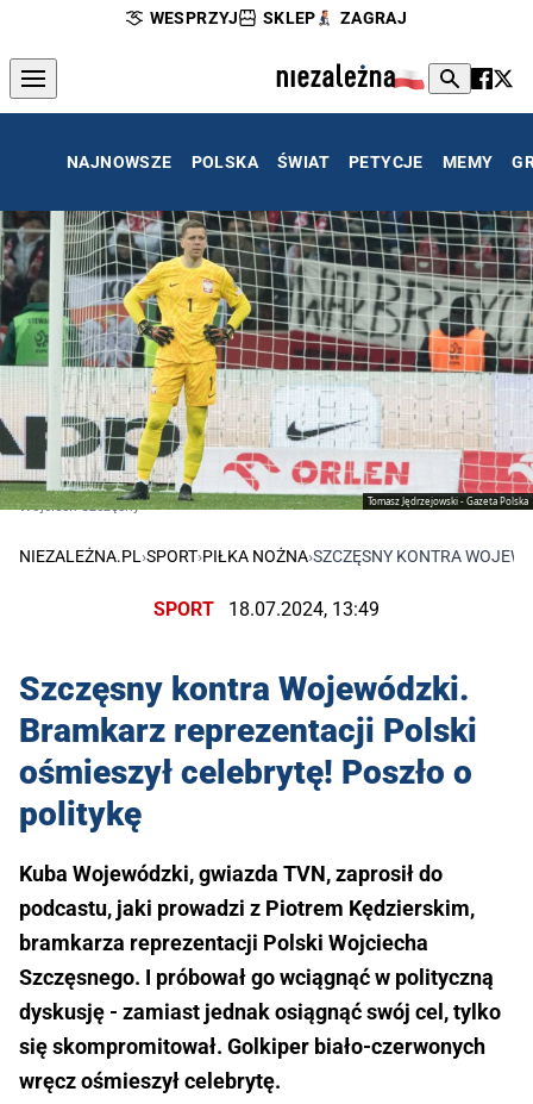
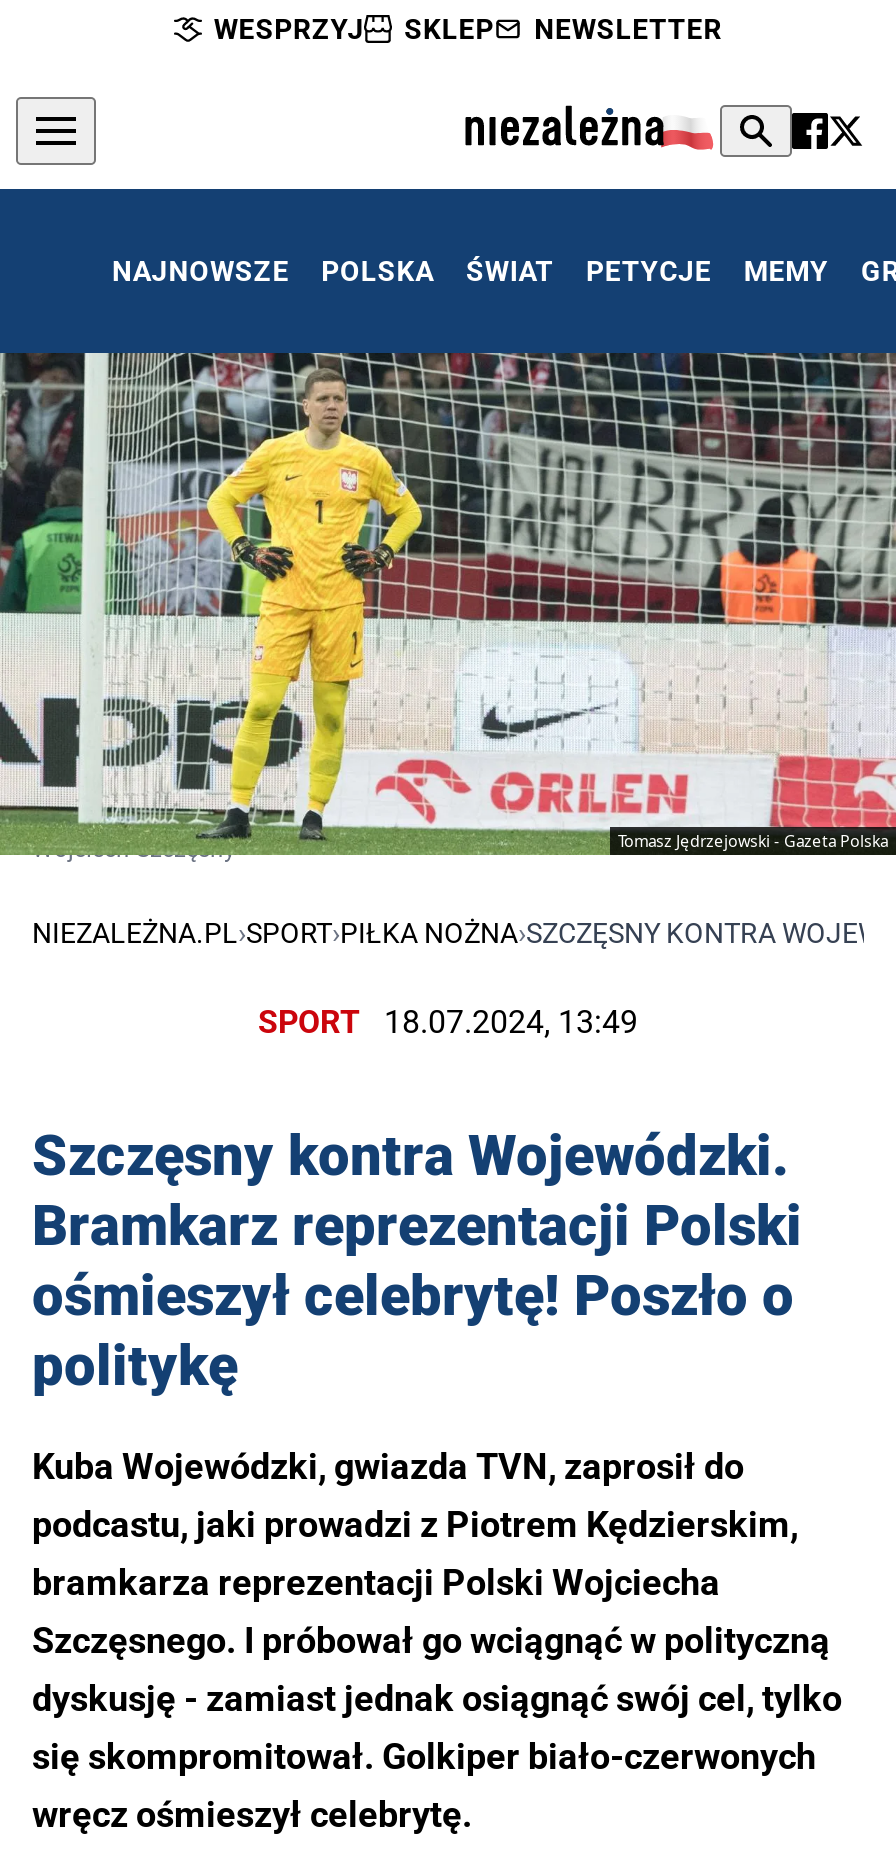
[340,8,407,27] ZAGRAJ -> [534,13,722,45] NEWSLETTER

